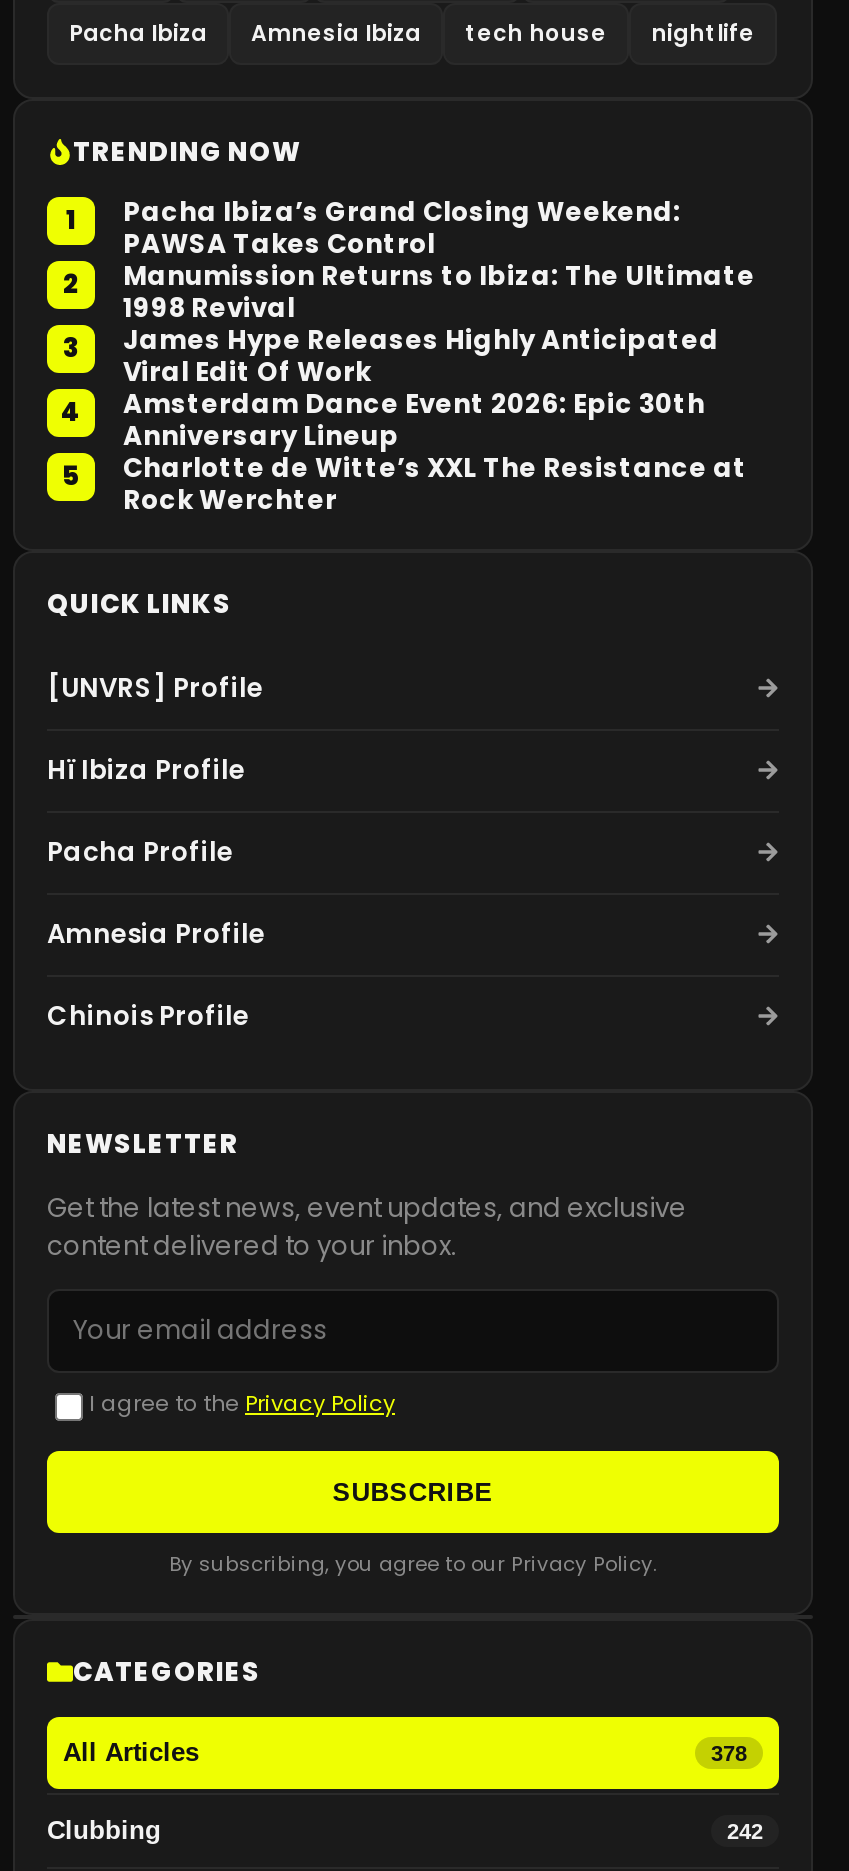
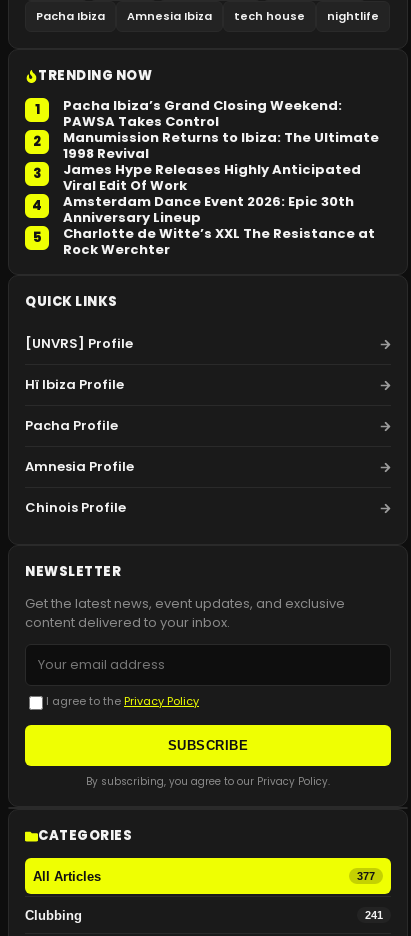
[711,1740,747,1764] 378 -> [357,870,375,882] 377
[727,1818,763,1842] 242 -> [365,909,383,921] 241

